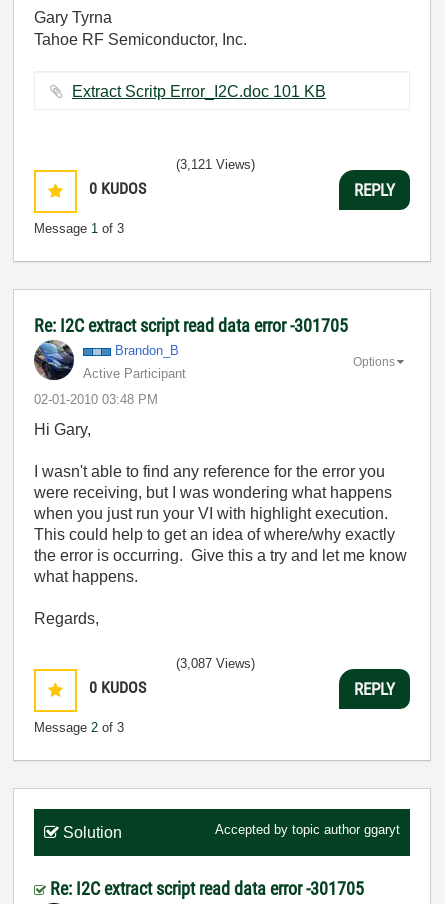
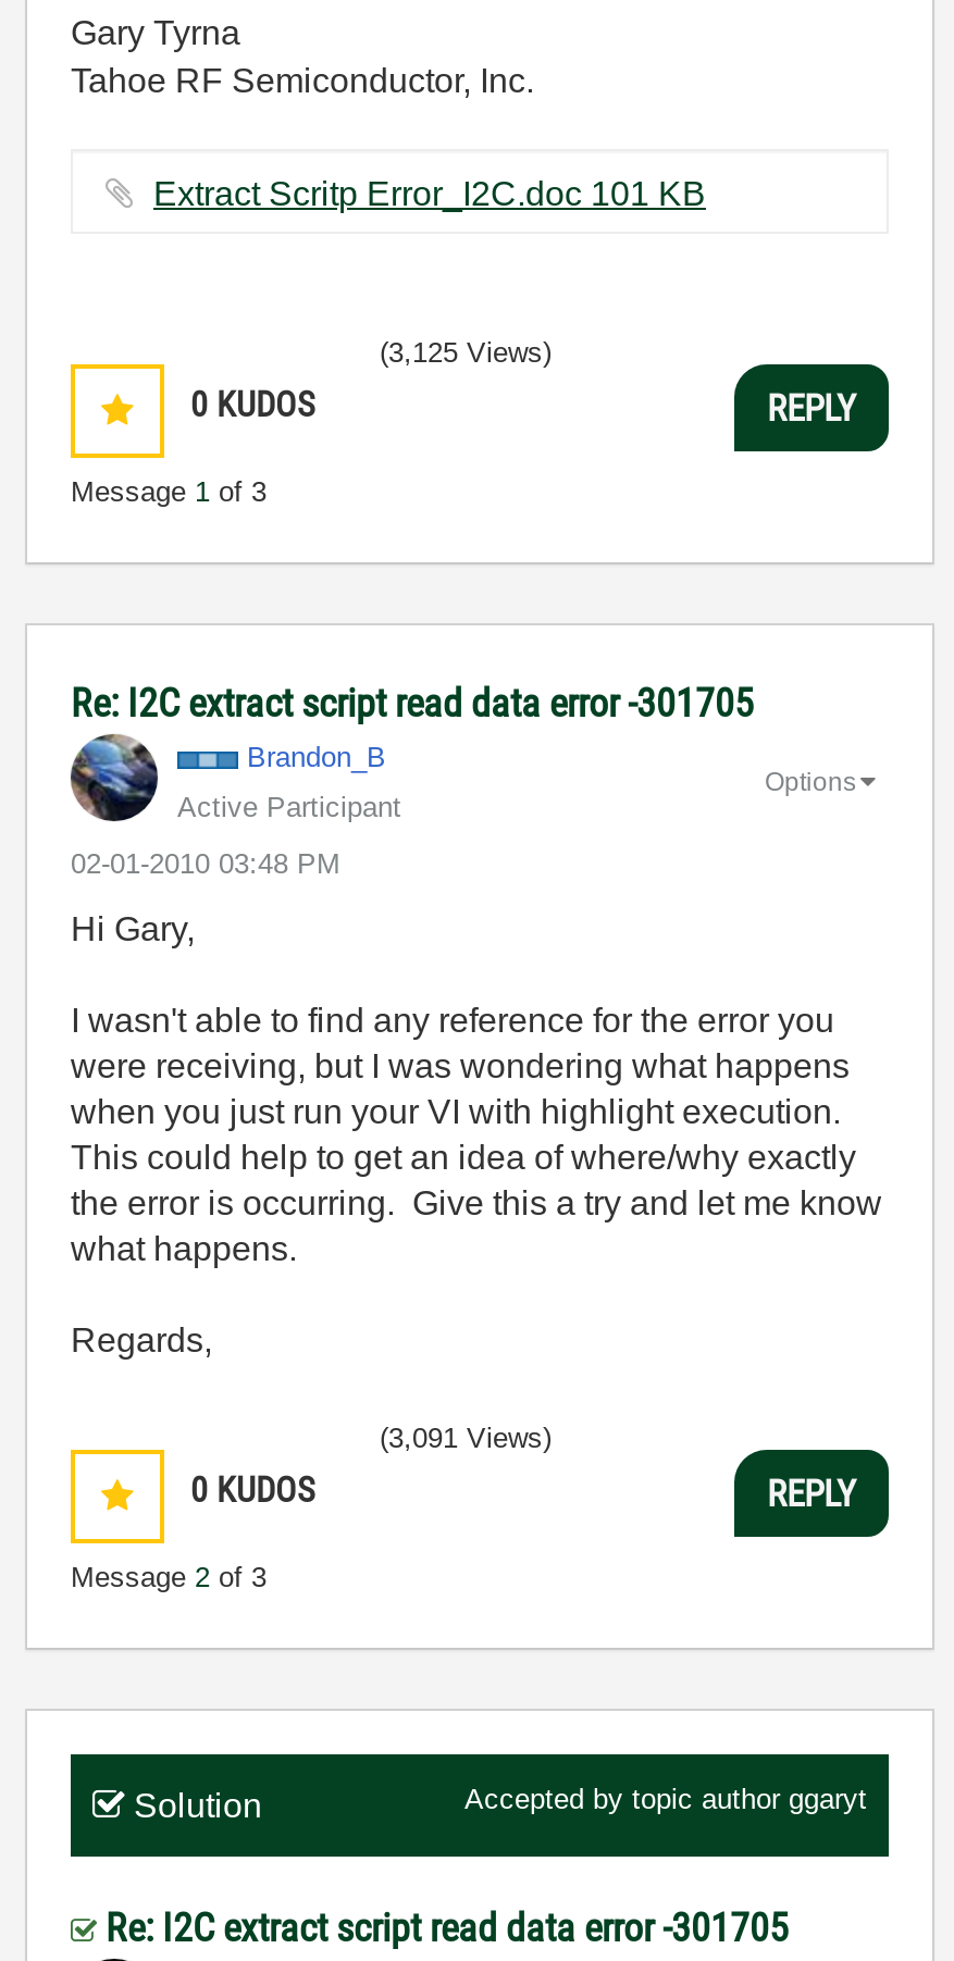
[176,157,255,172] (3,121 Views) -> [380,336,552,369] (3,125 Views)
[176,656,255,671] (3,087 Views) -> [380,1422,552,1454] (3,091 Views)

